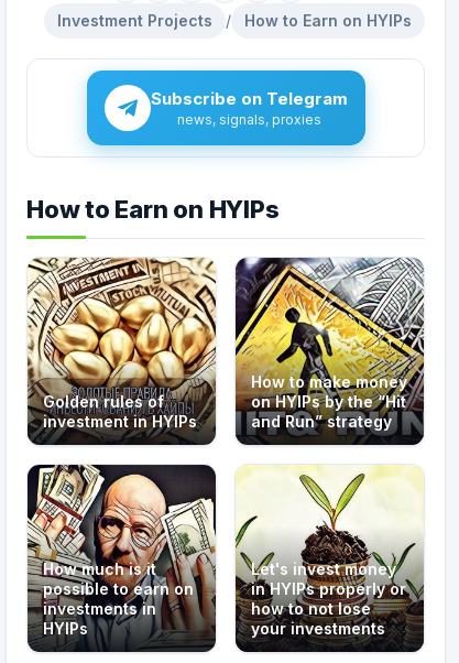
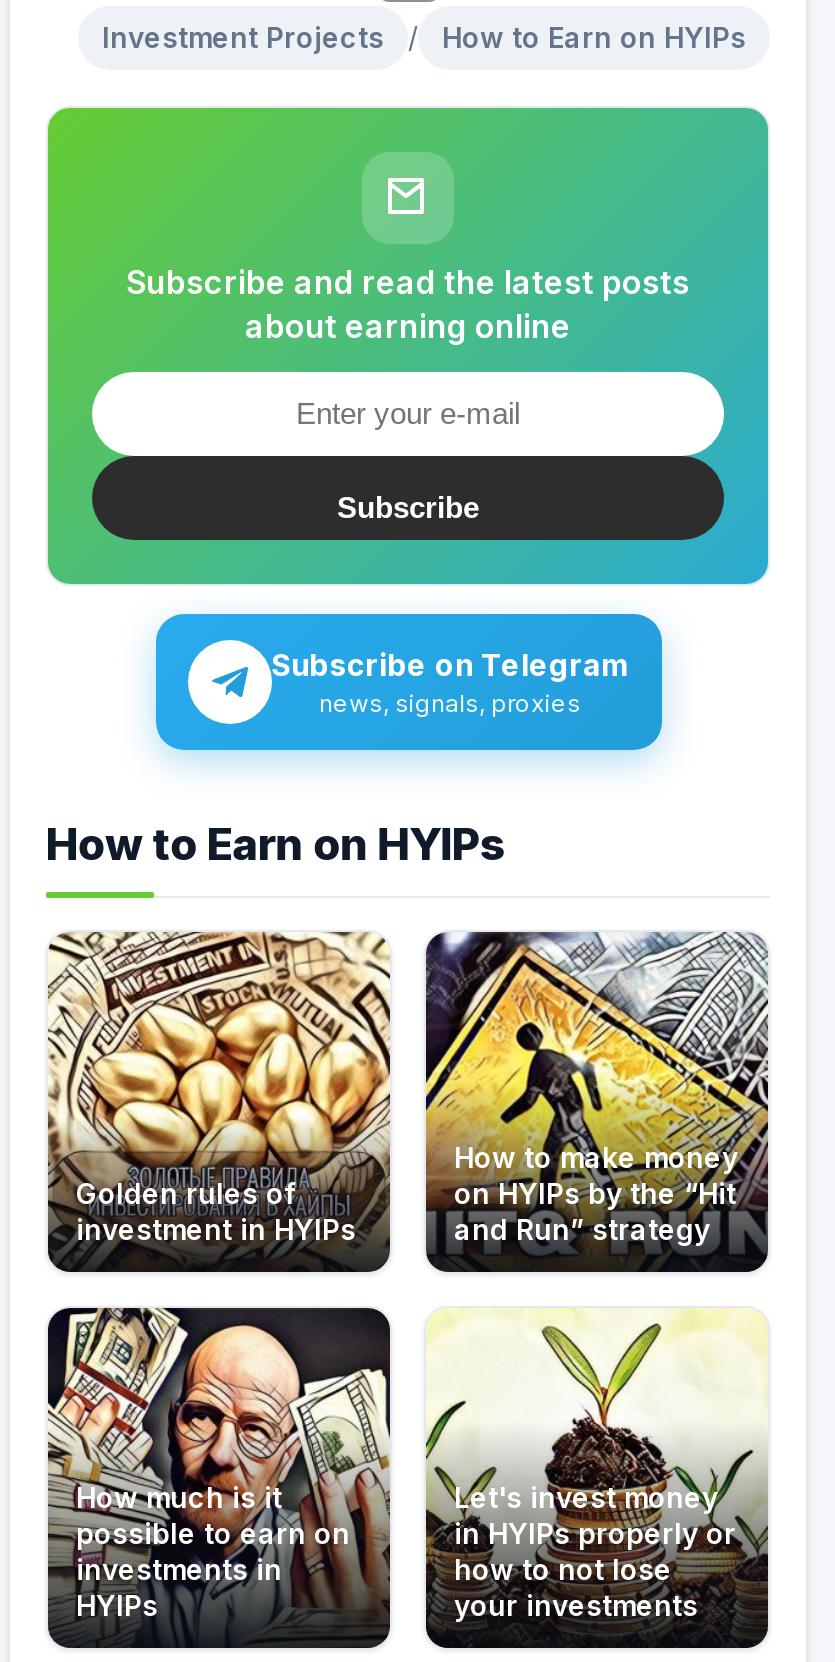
none -> [46,106,770,586] [image] | Subscribe and read the latest posts | about earning online

